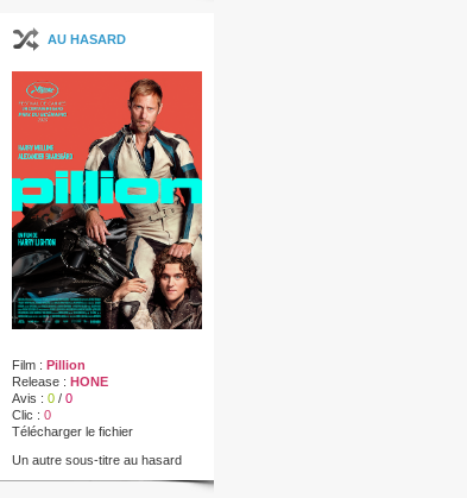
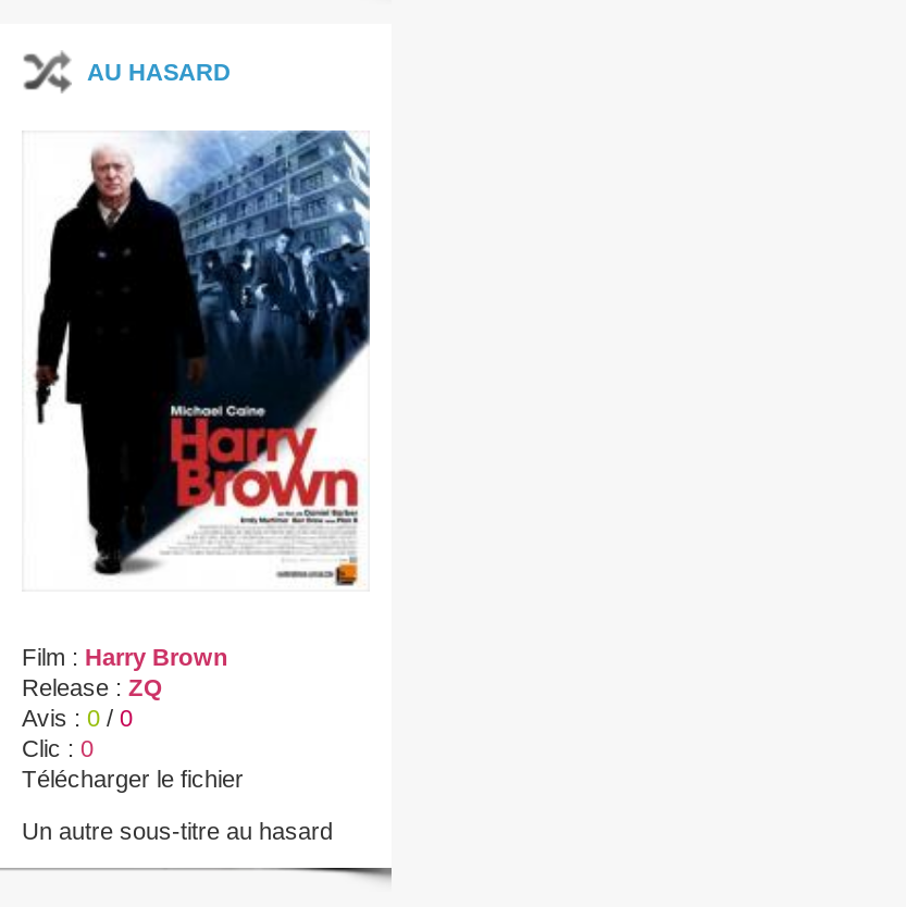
[11,70,203,389] [image] | Film : Pillion | Release : HONE -> [22,128,372,700] [image] | Film : Harry Brown | Release : ZQ

